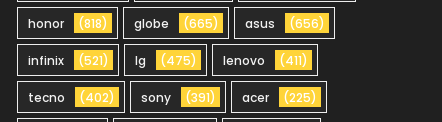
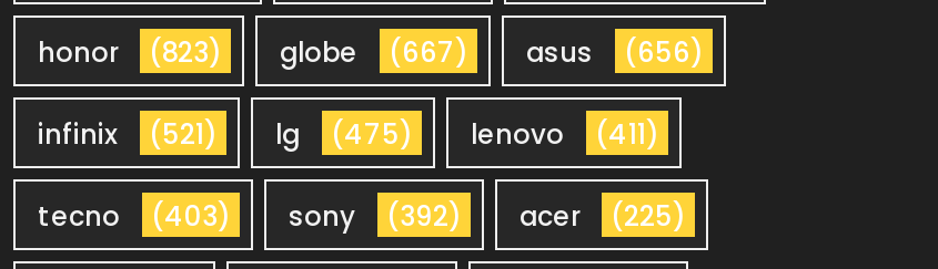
[78,15,108,32] (818) -> [149,33,222,70] (823)
[183,15,219,32] (665) -> [389,33,468,70] (667)
[79,89,115,106] (402) -> [151,196,231,234] (403)
[185,89,216,106] (391) -> [386,196,462,234] (392)

